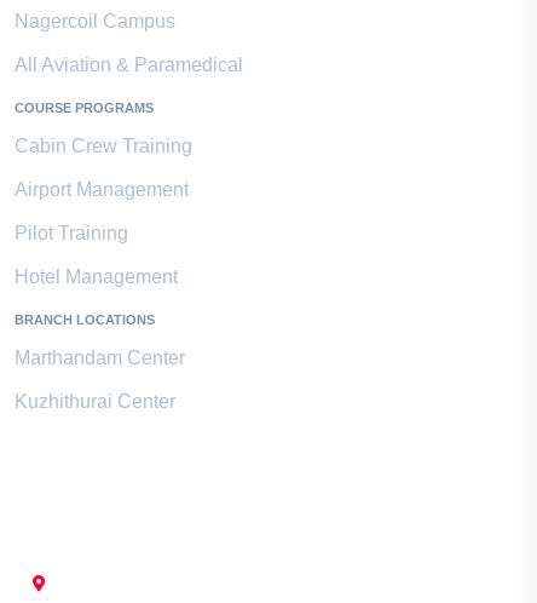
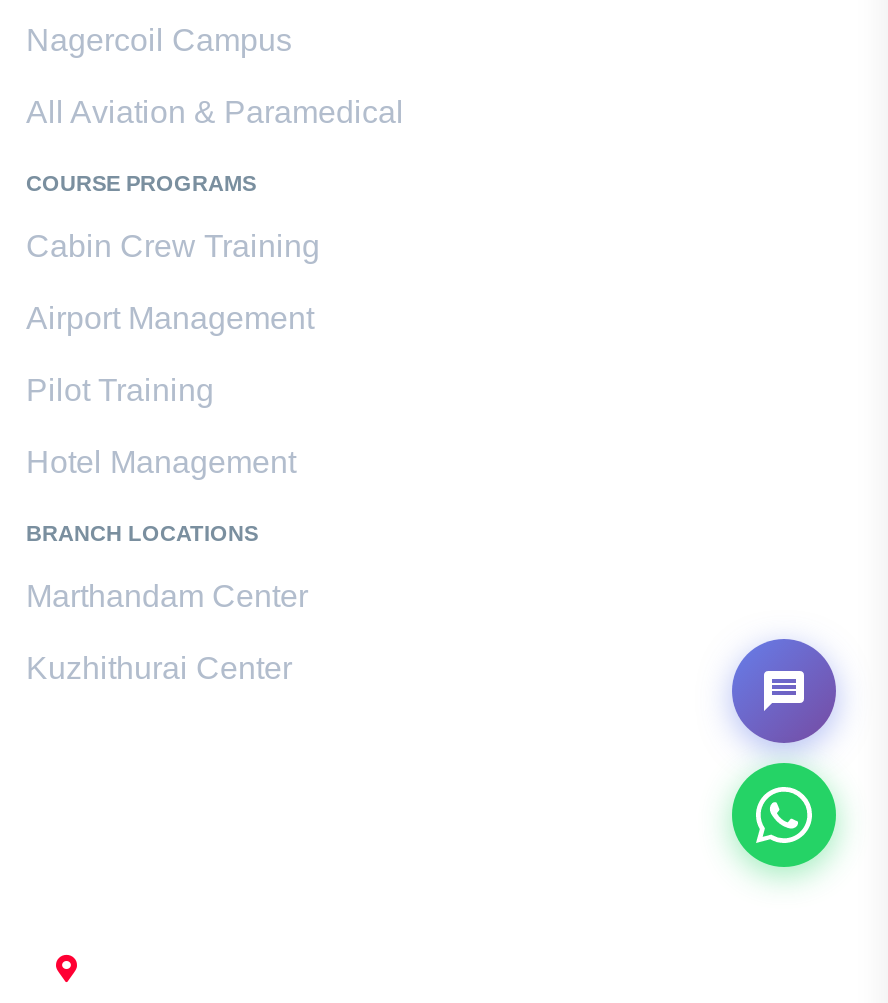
none -> [720,635,848,887] [image]

